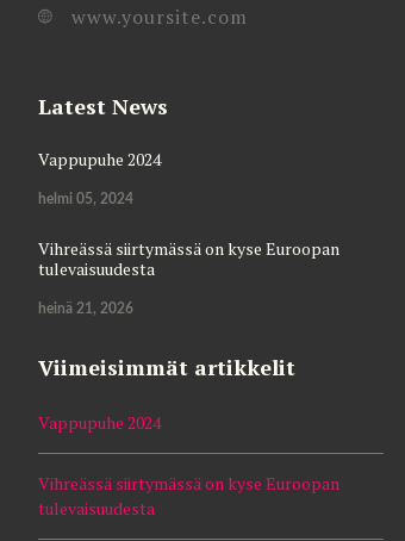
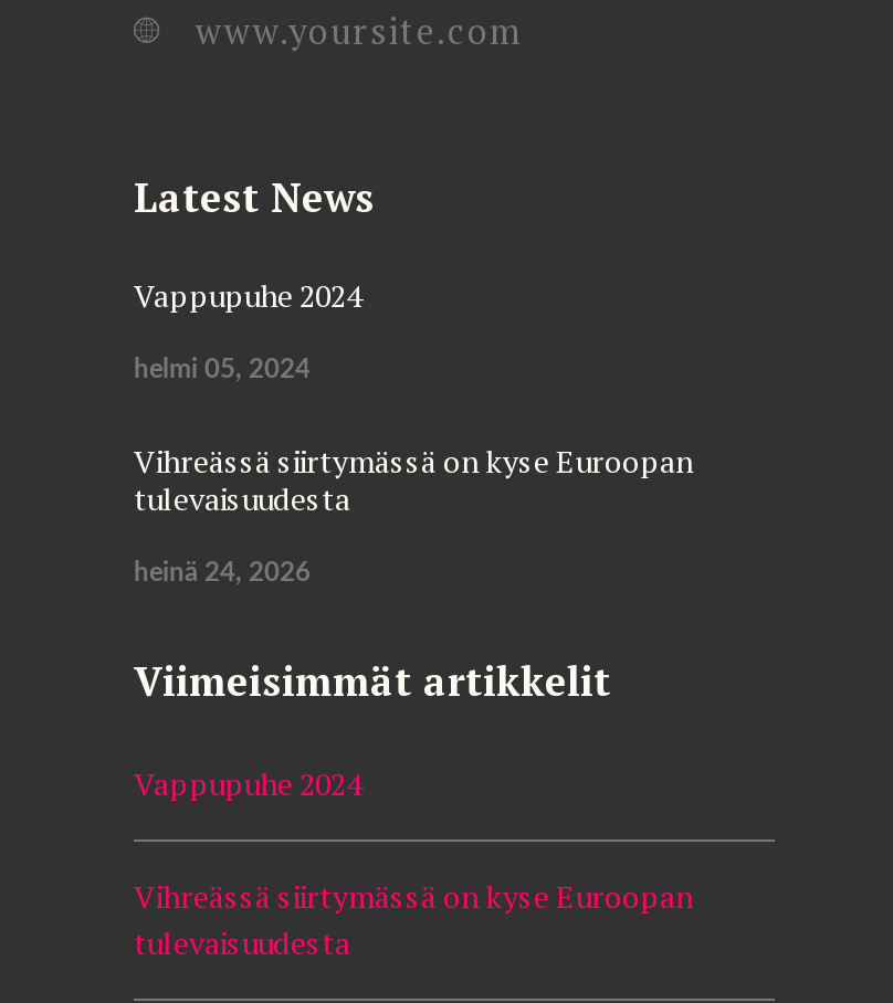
[38,302,133,316] heinä 21, 2026 -> [134,560,311,586] heinä 24, 2026

